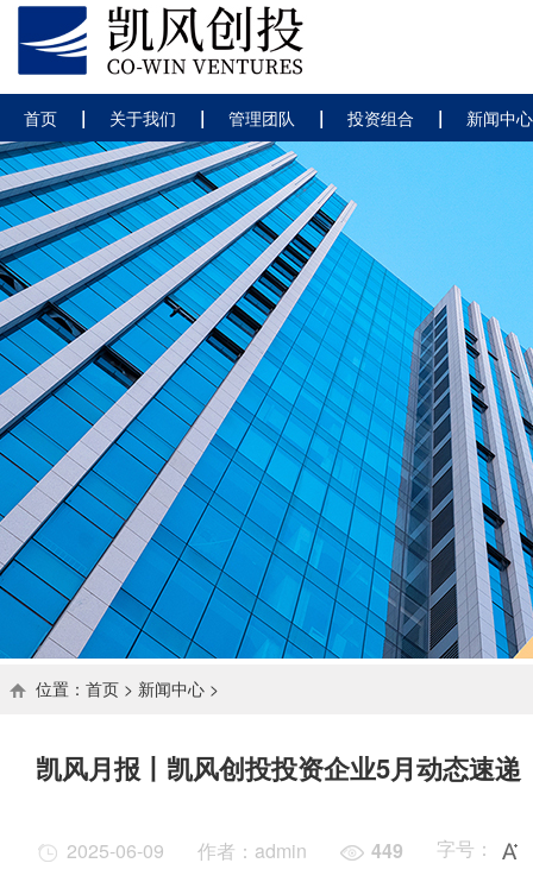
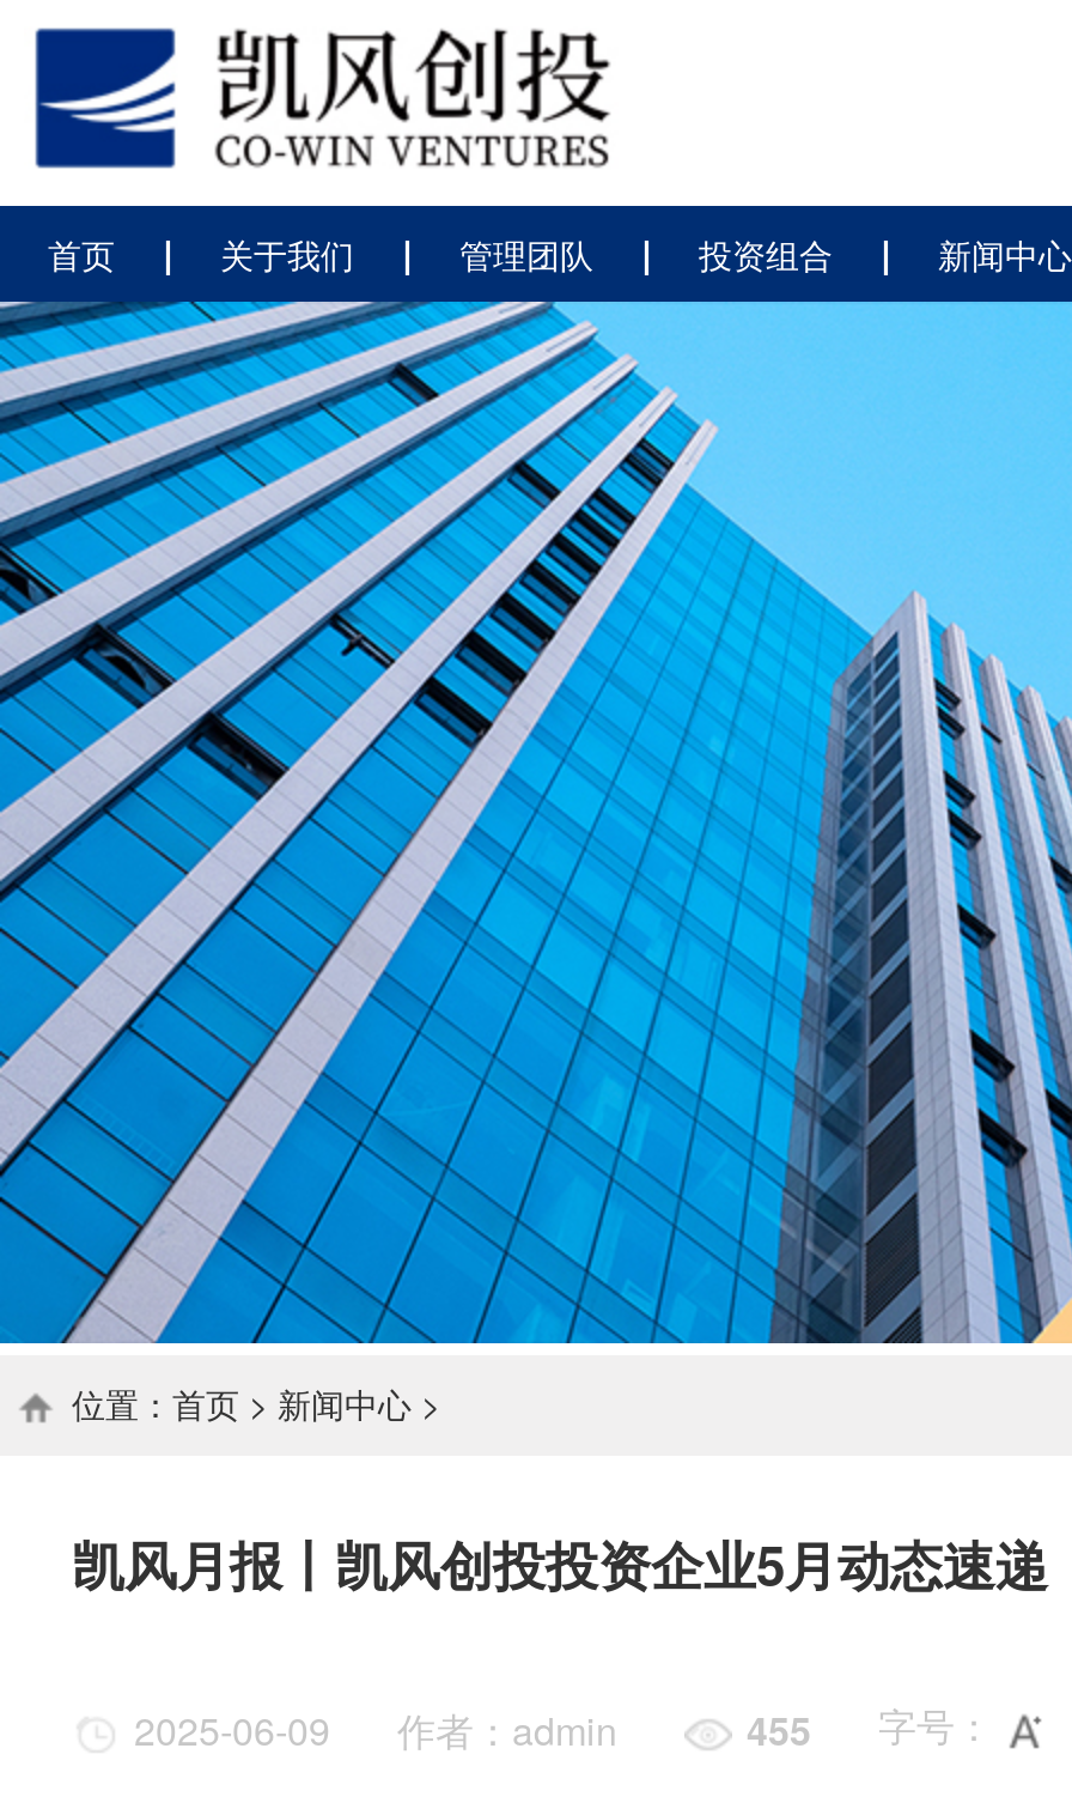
[371,835,498,864] 449 字号： -> [747,1698,1003,1758] 455 字号：

